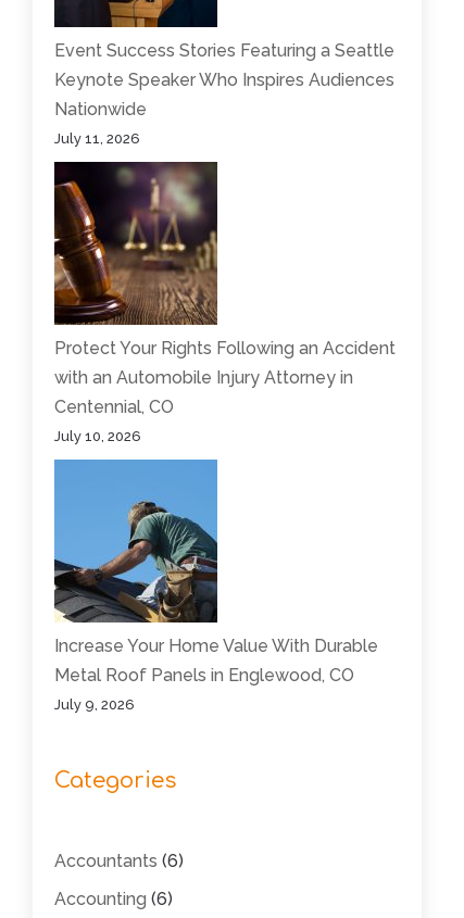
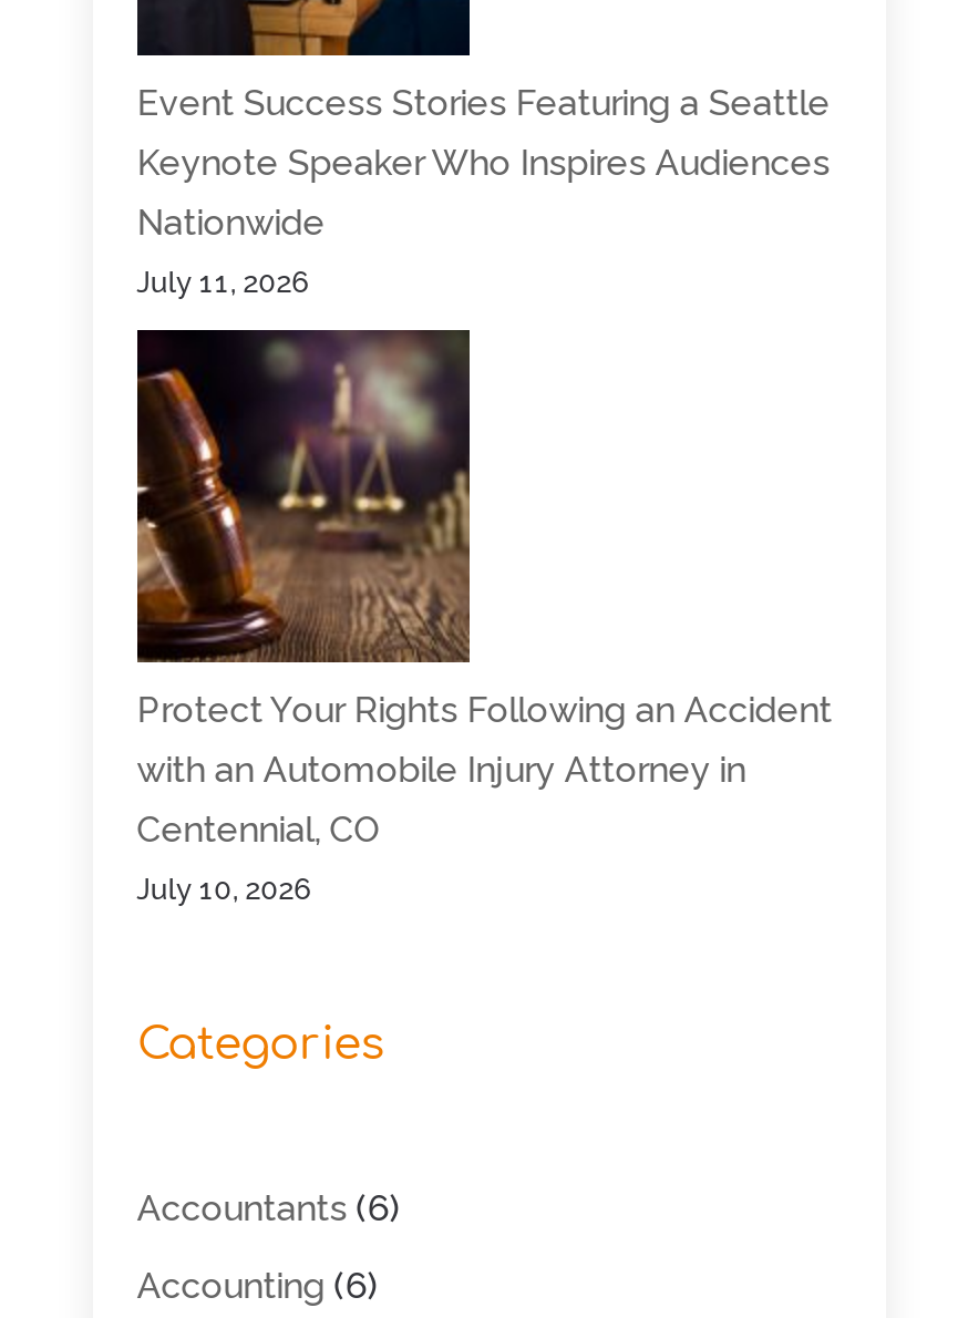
[53,458,378,712] [image] | Increase Your Home Value With Durable | Metal Roof Panels in Englewood, CO | July 9, 2026 -> none

